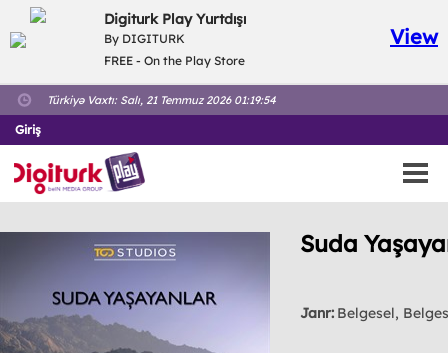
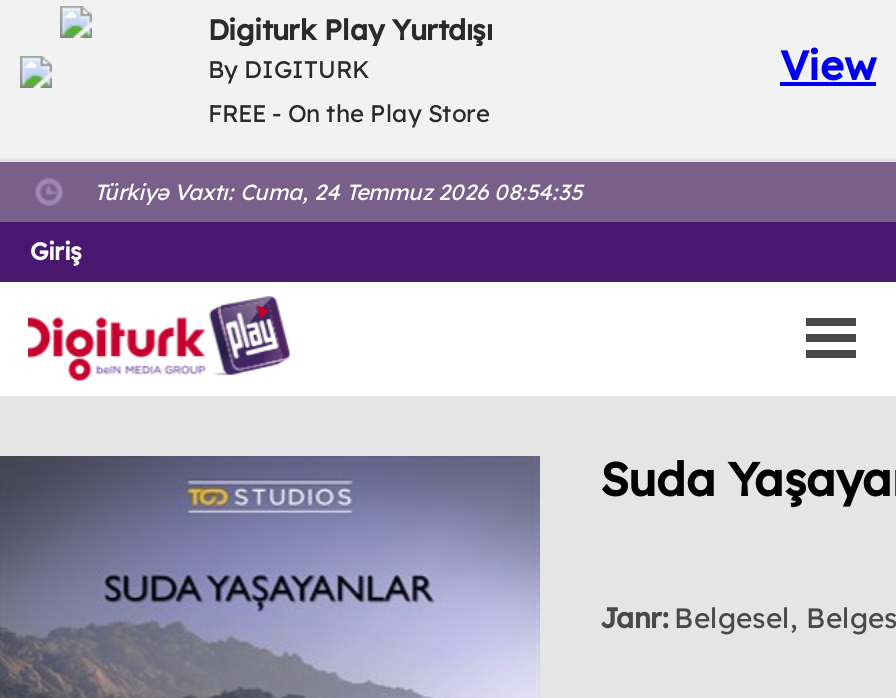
[47,93,276,107] Türkiyə Vaxtı: Salı, 21 Temmuz 2026 01:19:54 -> [94,178,582,206] Türkiyə Vaxtı: Cuma, 24 Temmuz 2026 08:54:35

